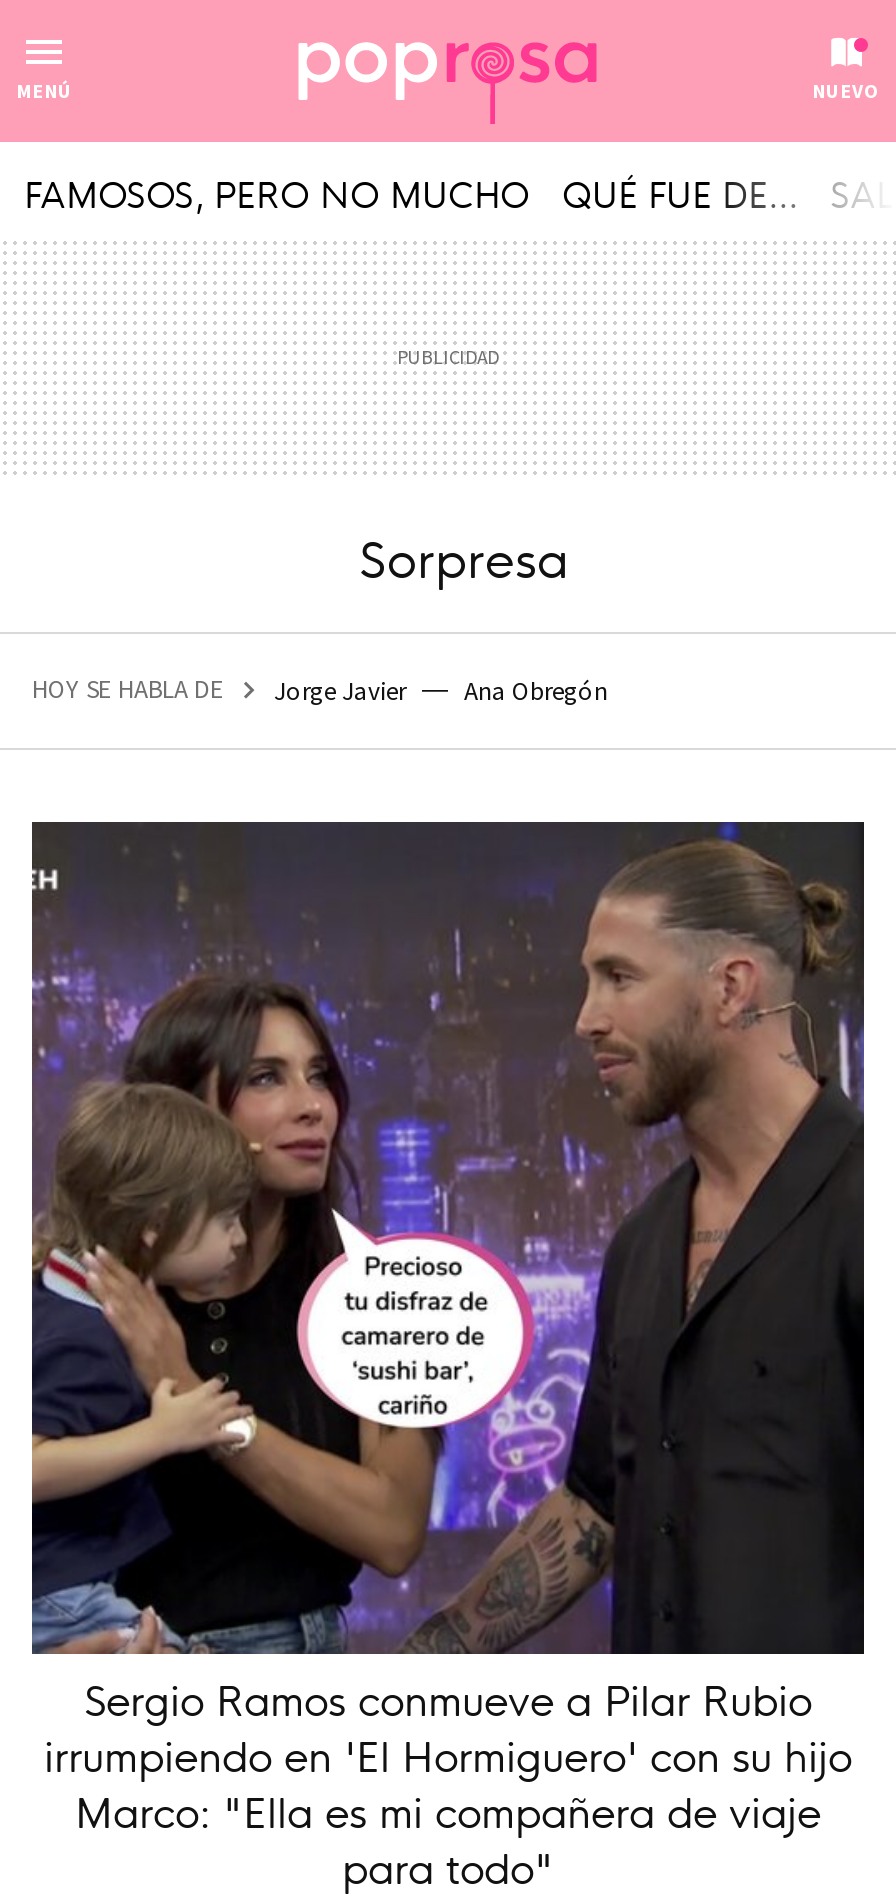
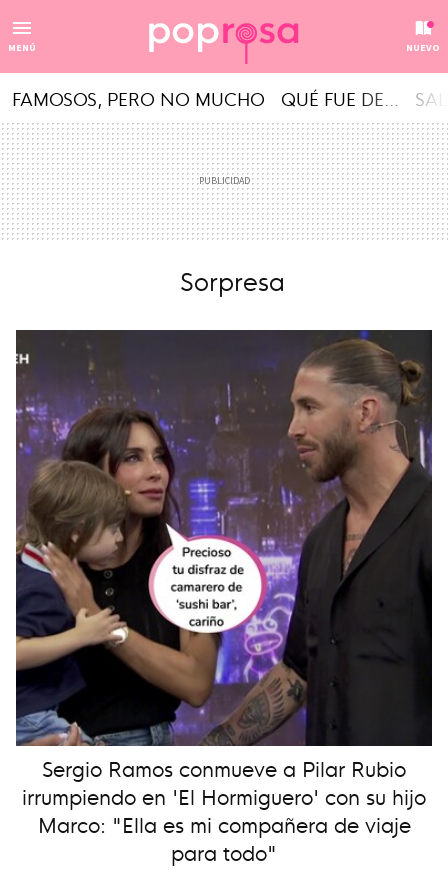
[32,672,608,707] HOY SE HABLA DE | Jorge Javier | Ana Obregón -> none

